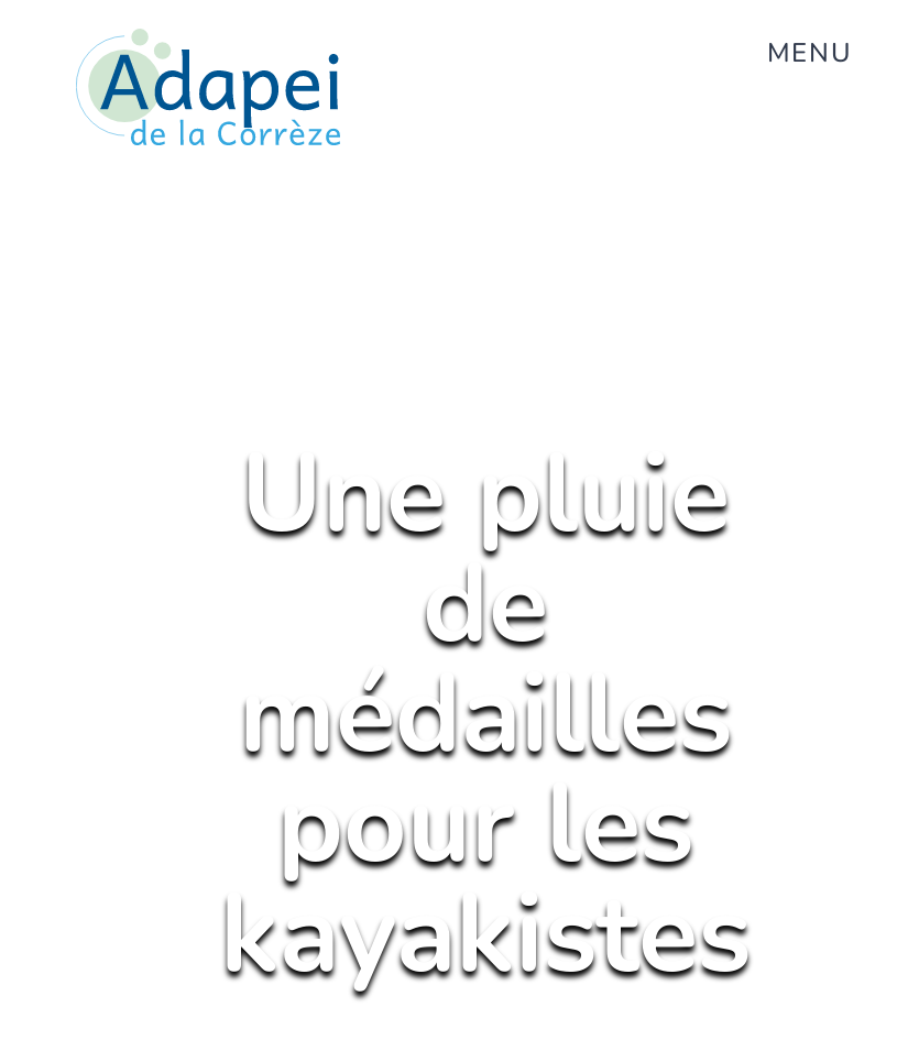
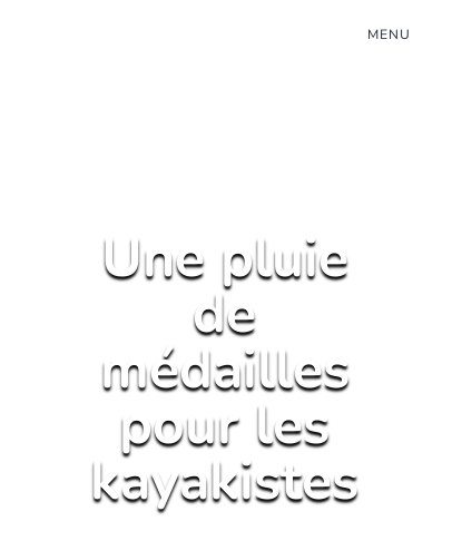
[76,29,342,147] [image] -> none

